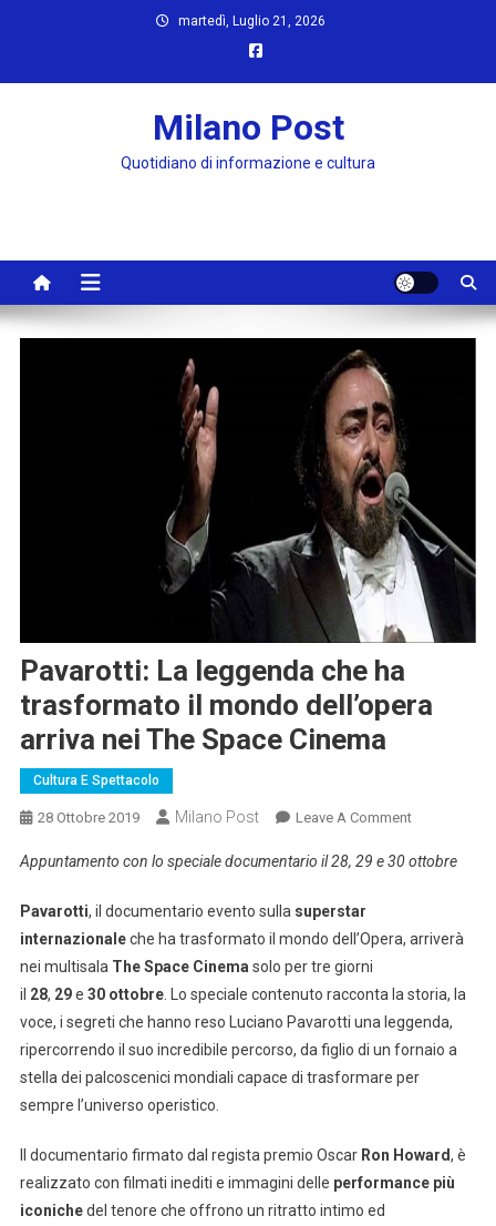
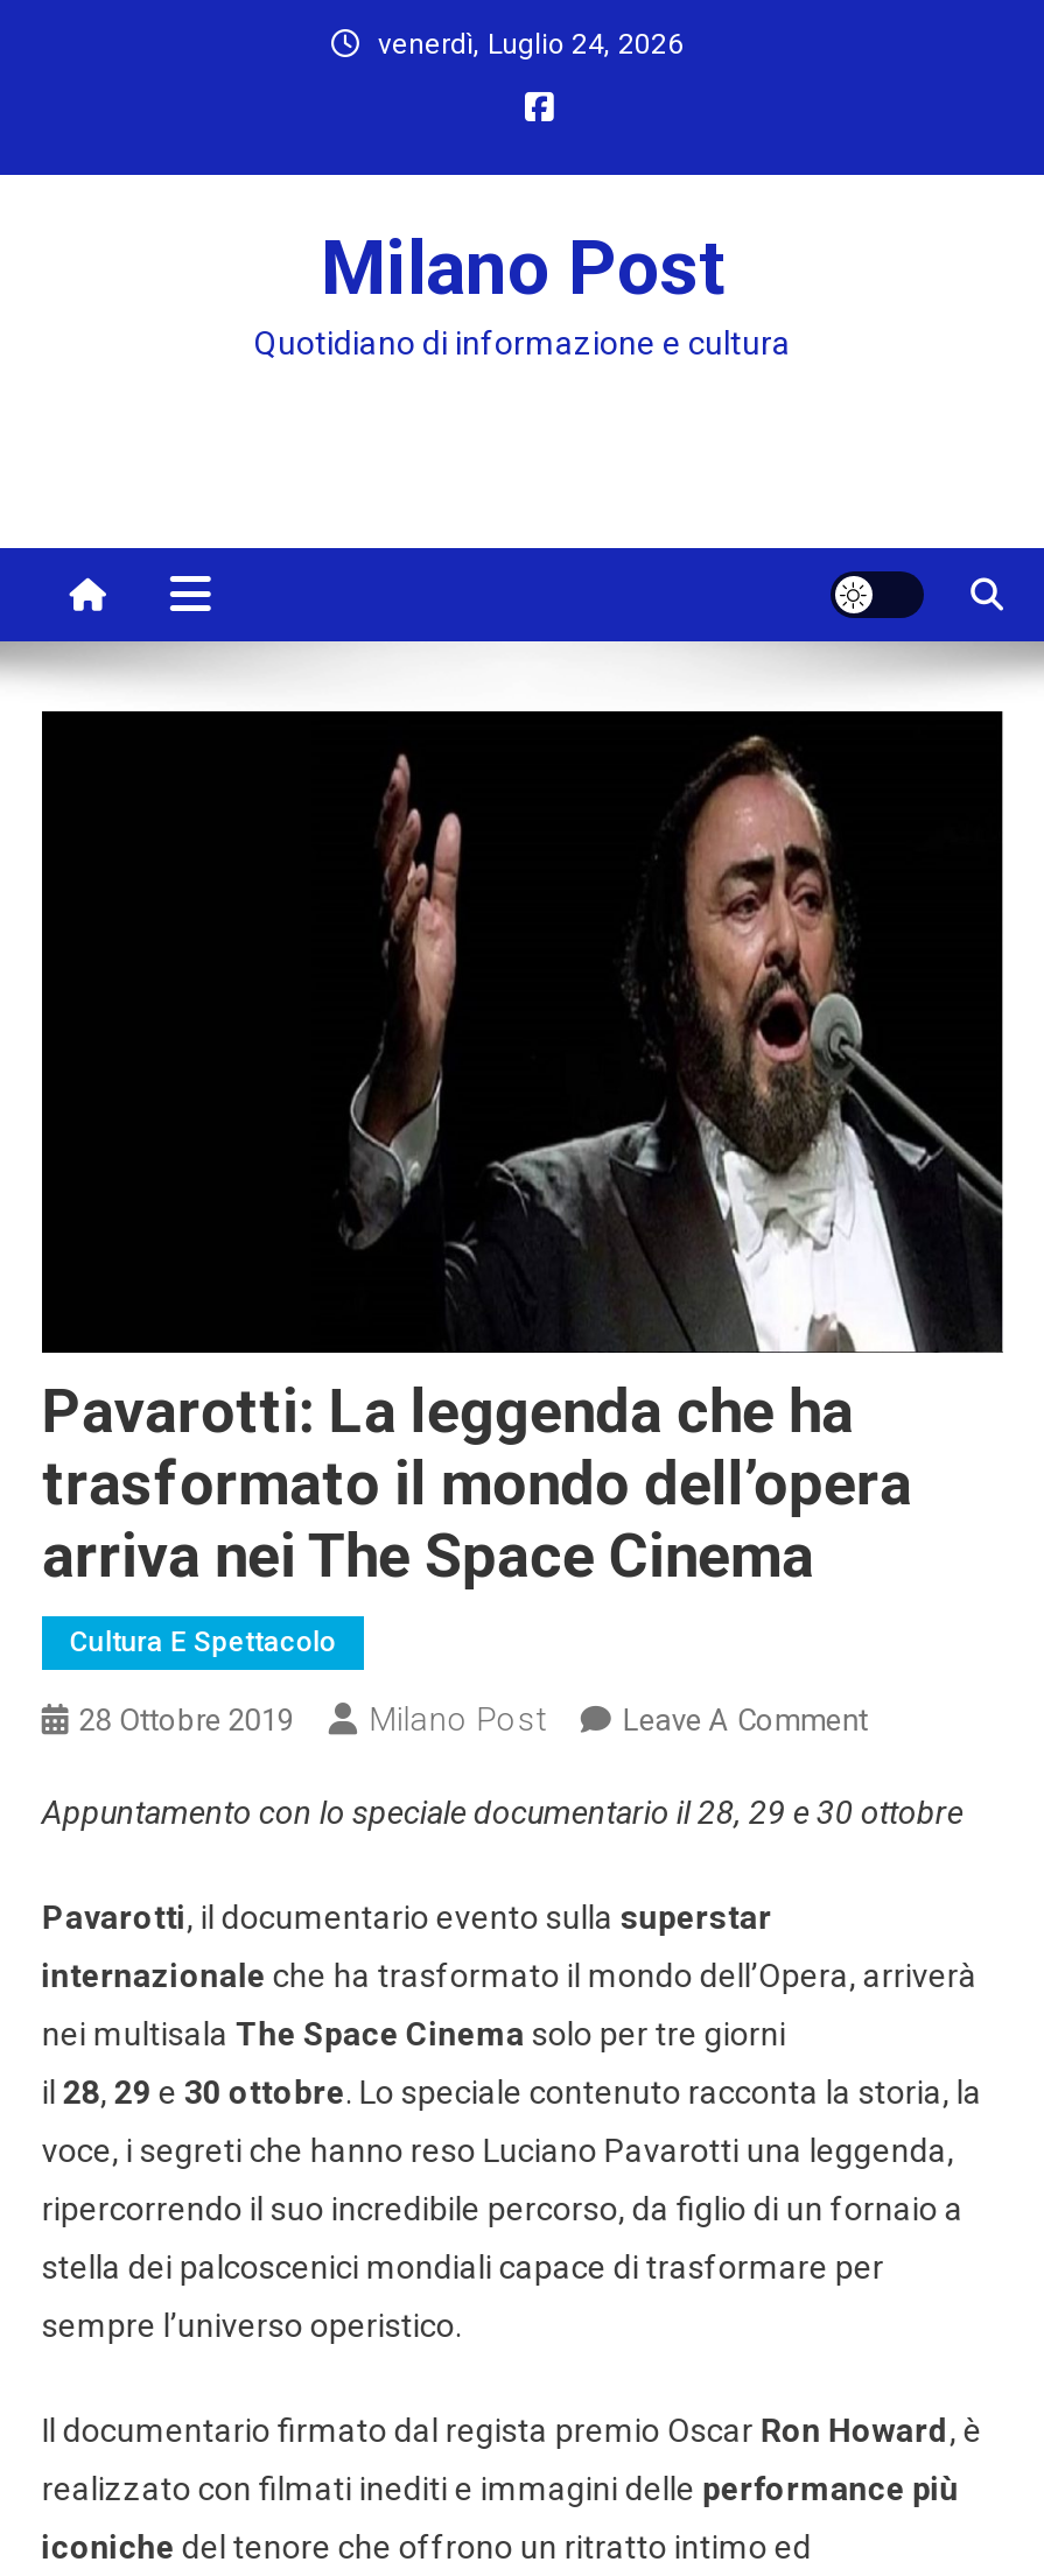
[178,13,325,29] martedì, Luglio 21, 2026 -> [378,28,684,61] venerdì, Luglio 24, 2026

